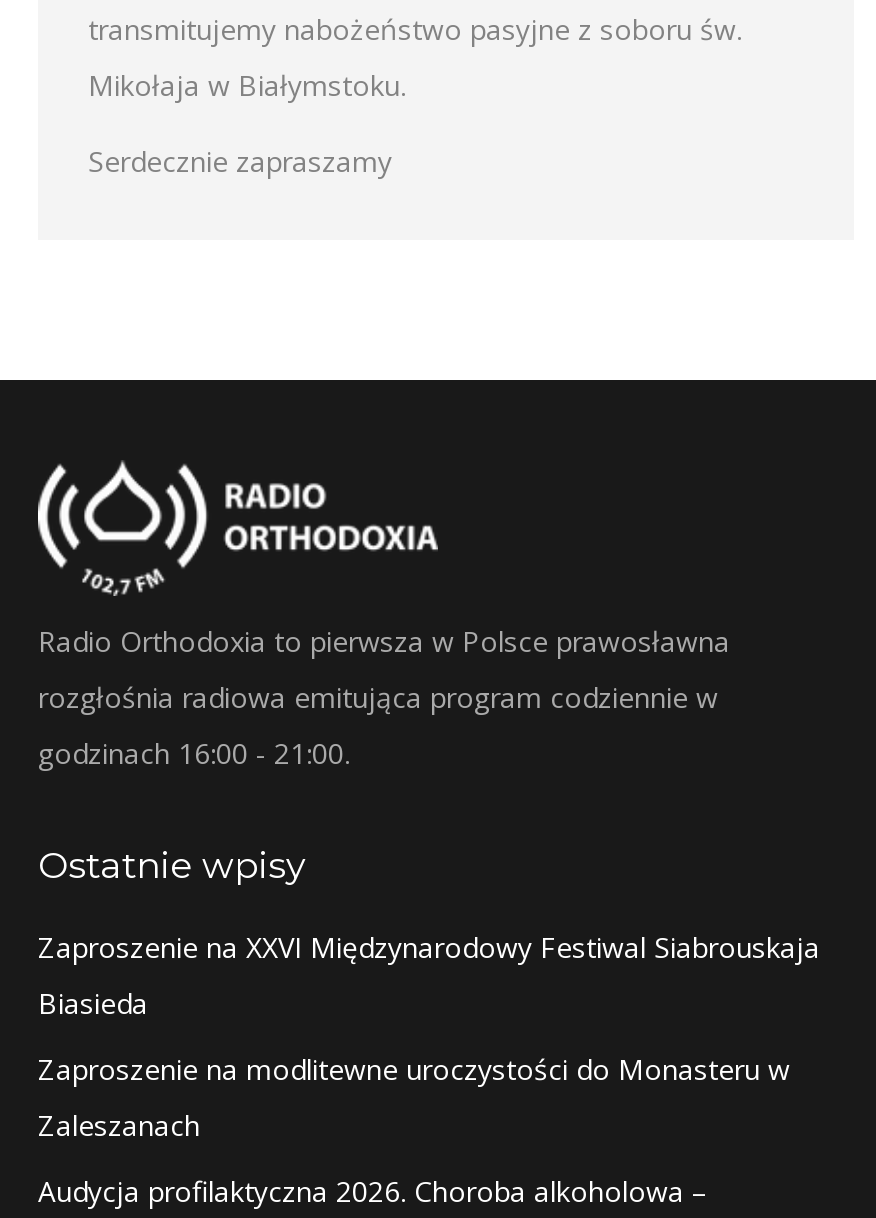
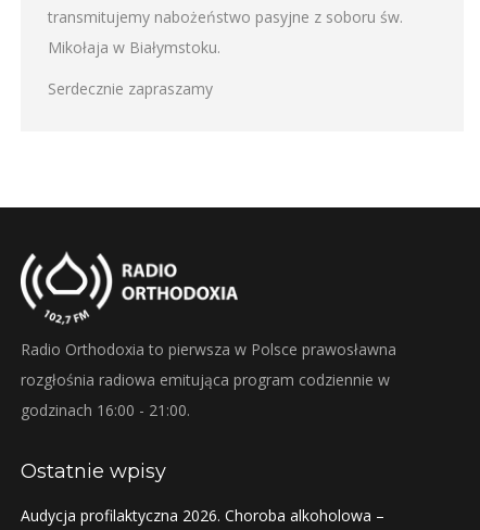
[38,927,820,1143] Zaproszenie na XXVI Międzynarodowy Festiwal Siabrouskaja | Biasieda | Zaproszenie na modlitewne uroczystości do Monasteru w | Zaleszanach -> none

